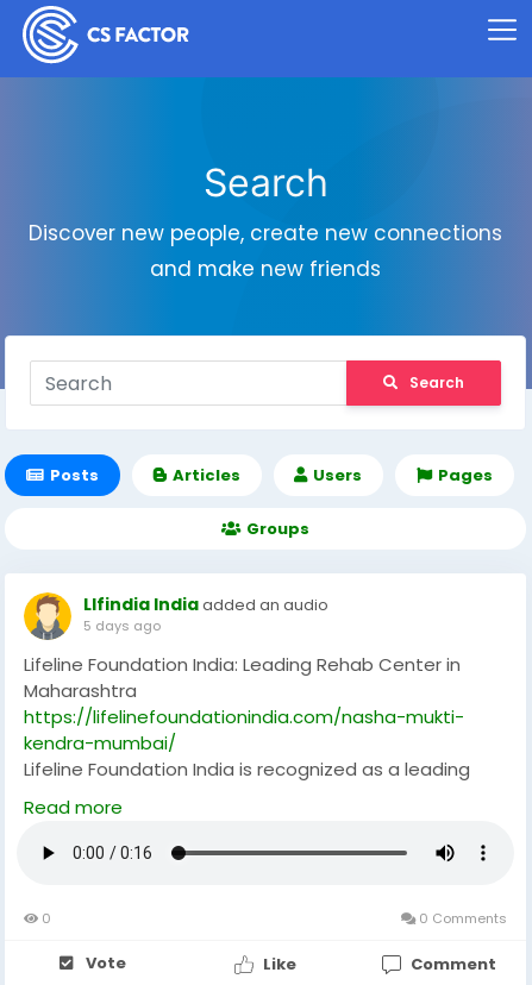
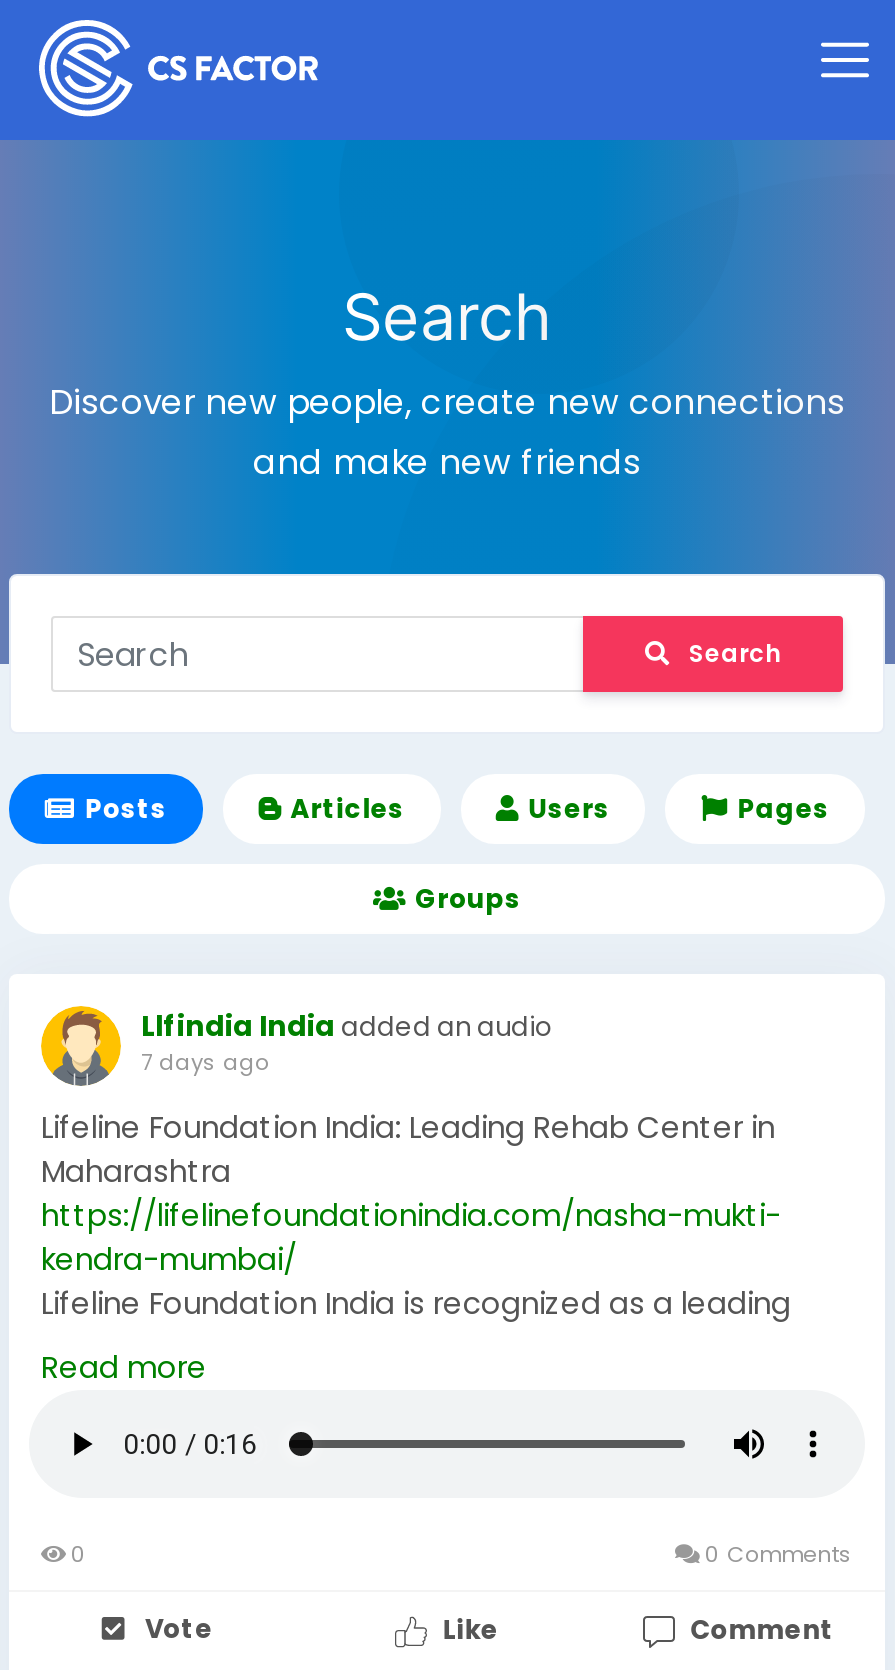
[83,616,161,635] 5 days ago -> [141,1046,269,1078] 7 days ago

